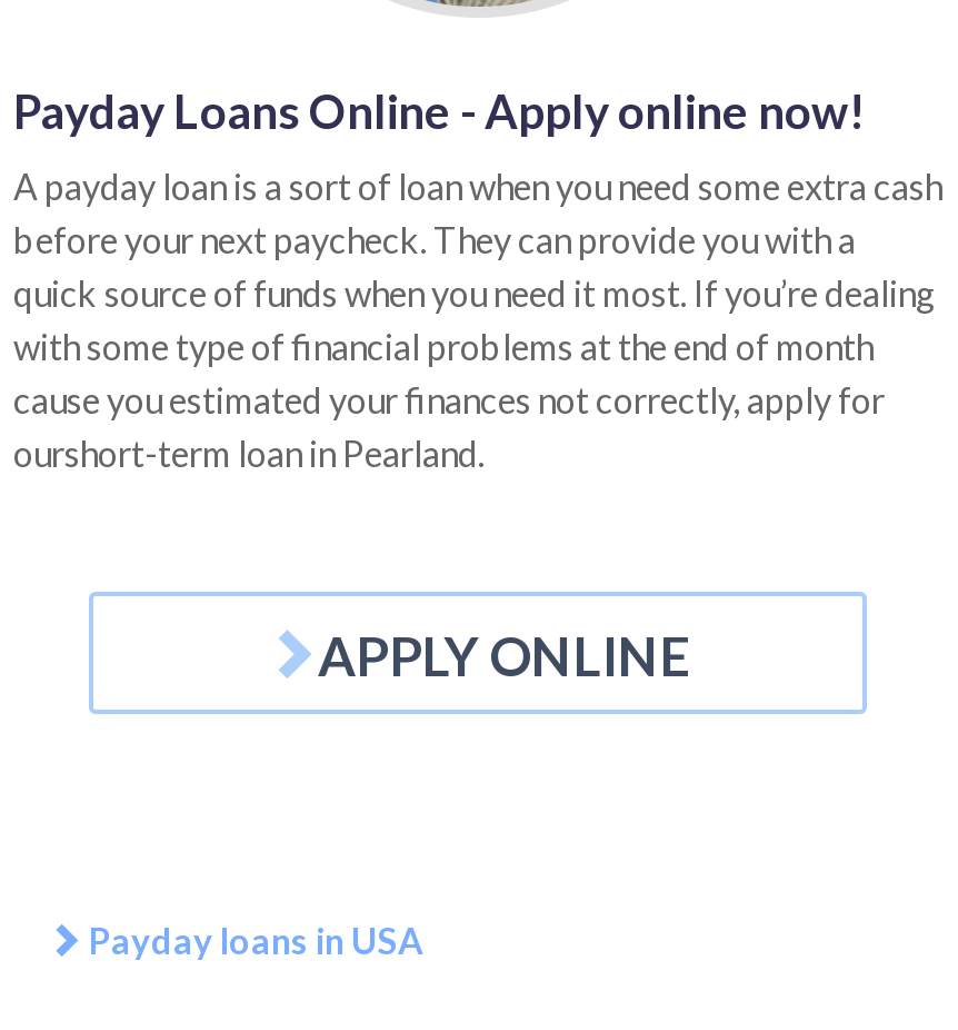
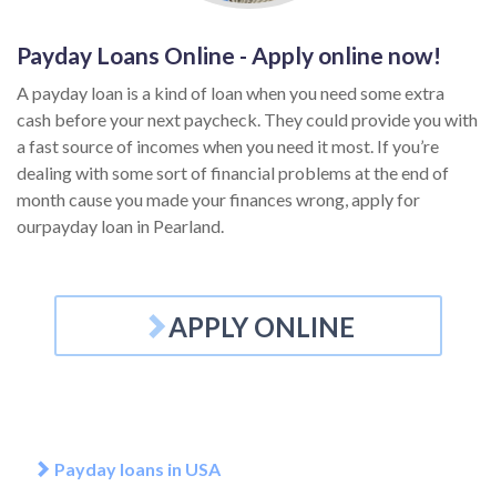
[13,165,942,474] A payday loan is a sort of loan when you need some extra cash | before your next paycheck. They can provide you with a | quick source of funds when you need it most. If you’re dealing | with some type of financial problems at the end of month | cause you estimated your finances not correctly, apply for | ourshort-term loan in Pearland. -> [17,82,478,236] A payday loan is a kind of loan when you need some extra | cash before your next paycheck. They could provide you with | a fast source of incomes when you need it most. If you’re | dealing with some sort of financial problems at the end of | month cause you made your finances wrong, apply for | ourpayday loan in Pearland.

